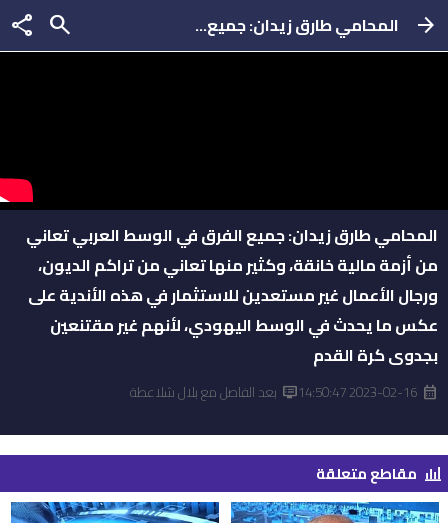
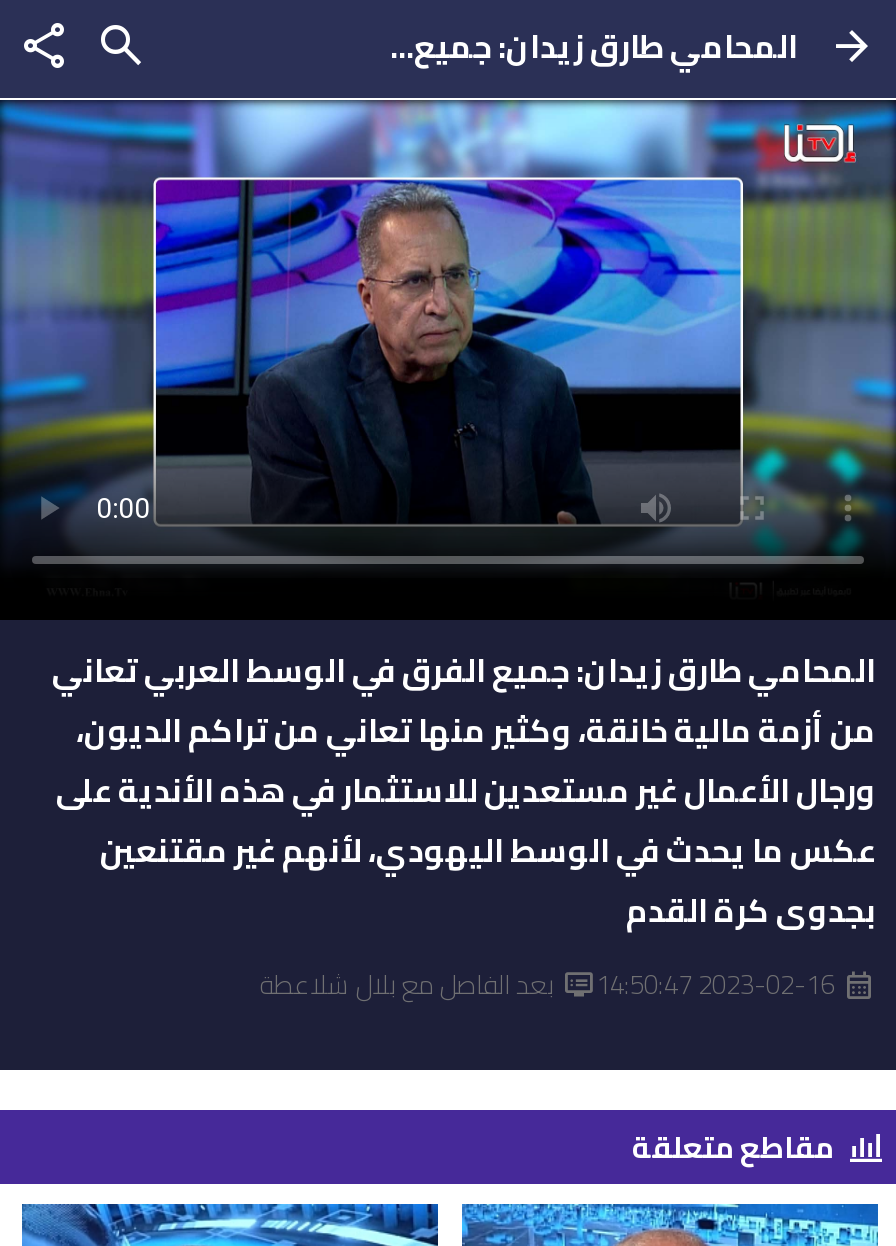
none -> [6,98,890,604] [image]

